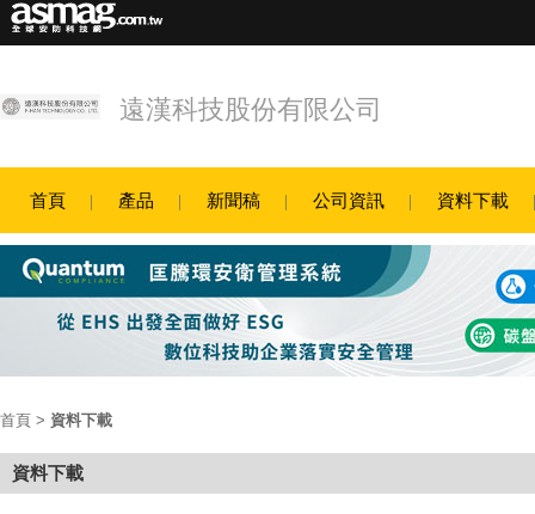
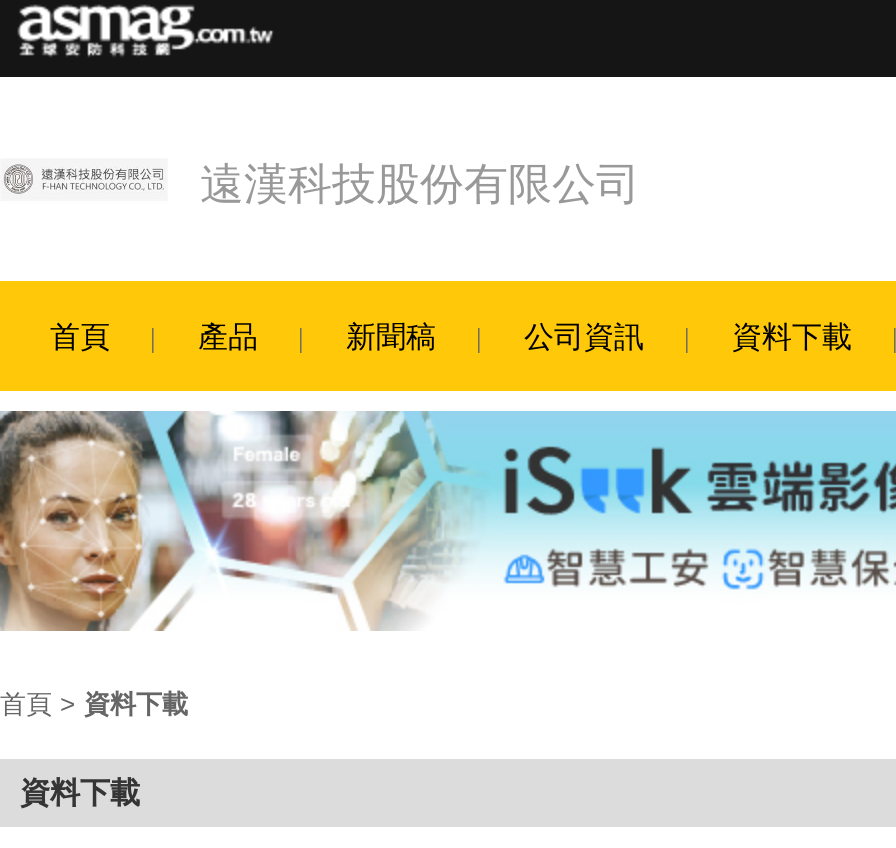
[4,244,531,375] [image] -> [6,409,890,631] [image]

